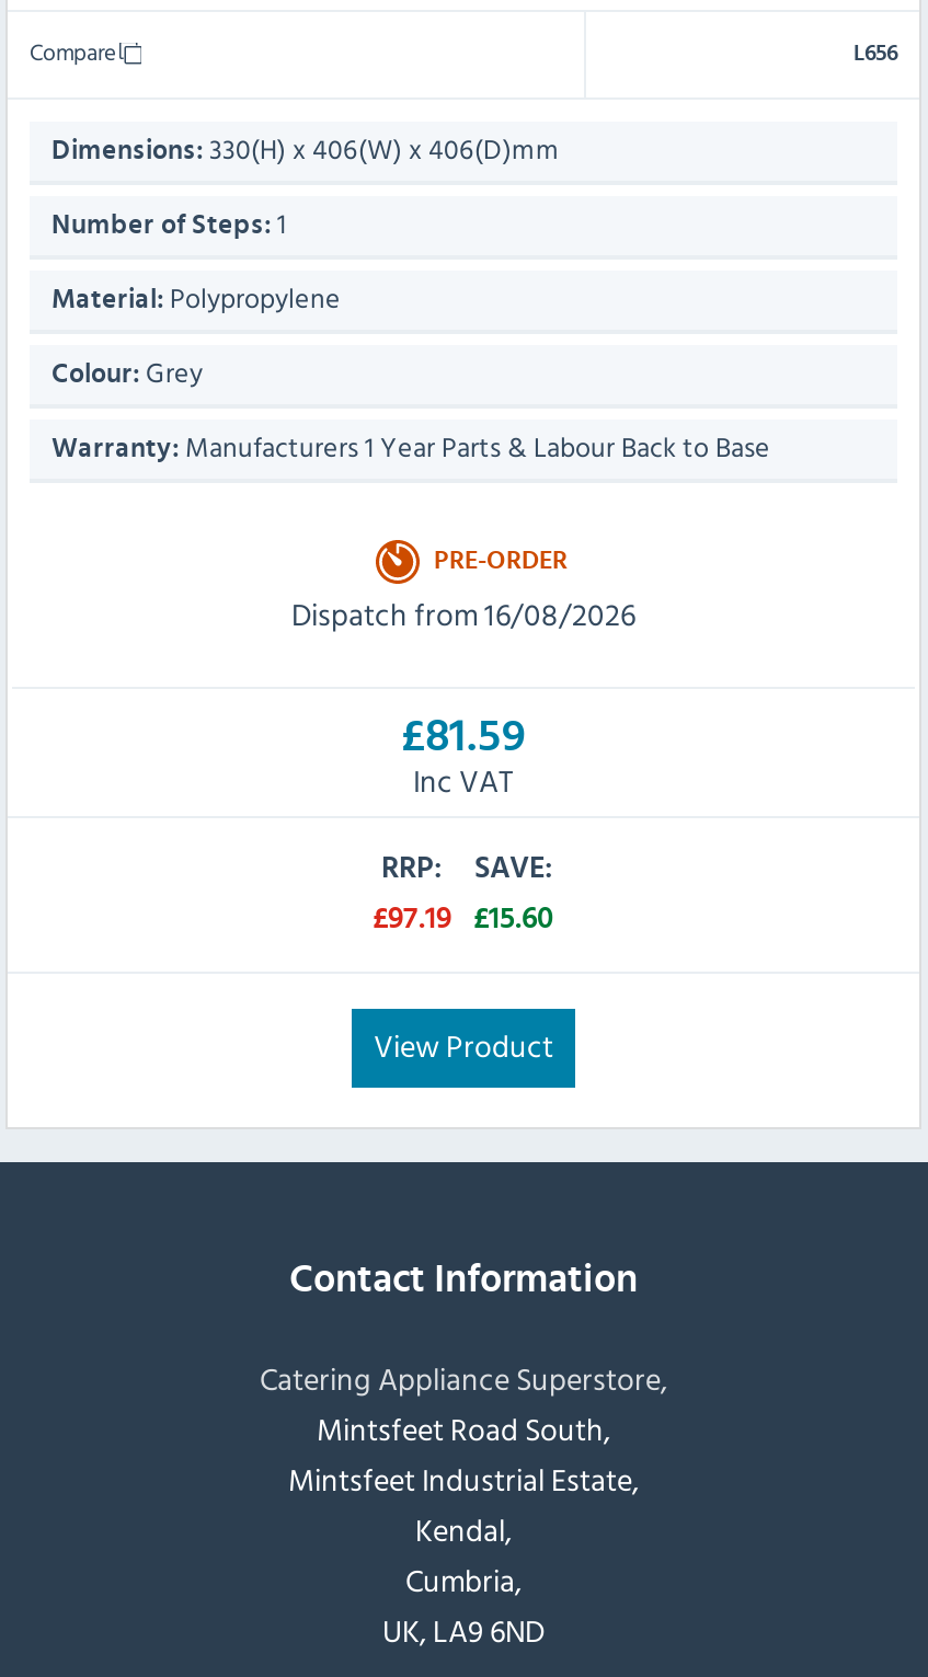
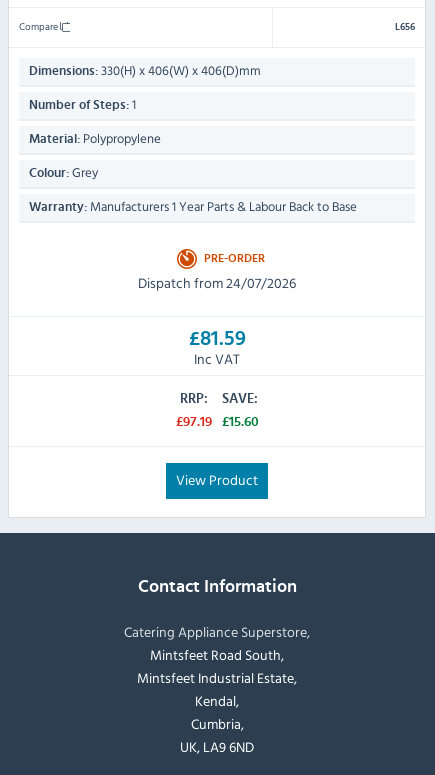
[291,589,635,635] Dispatch from 16/08/2026 -> [138,271,296,292] Dispatch from 24/07/2026

